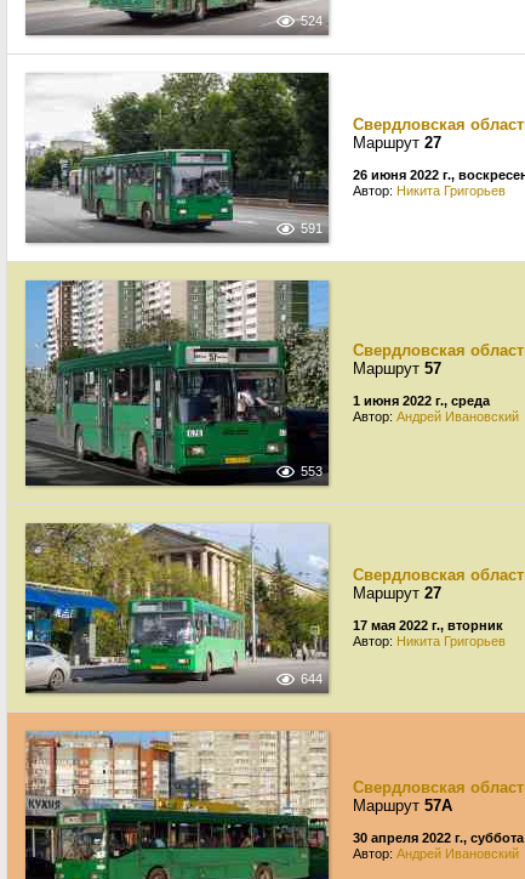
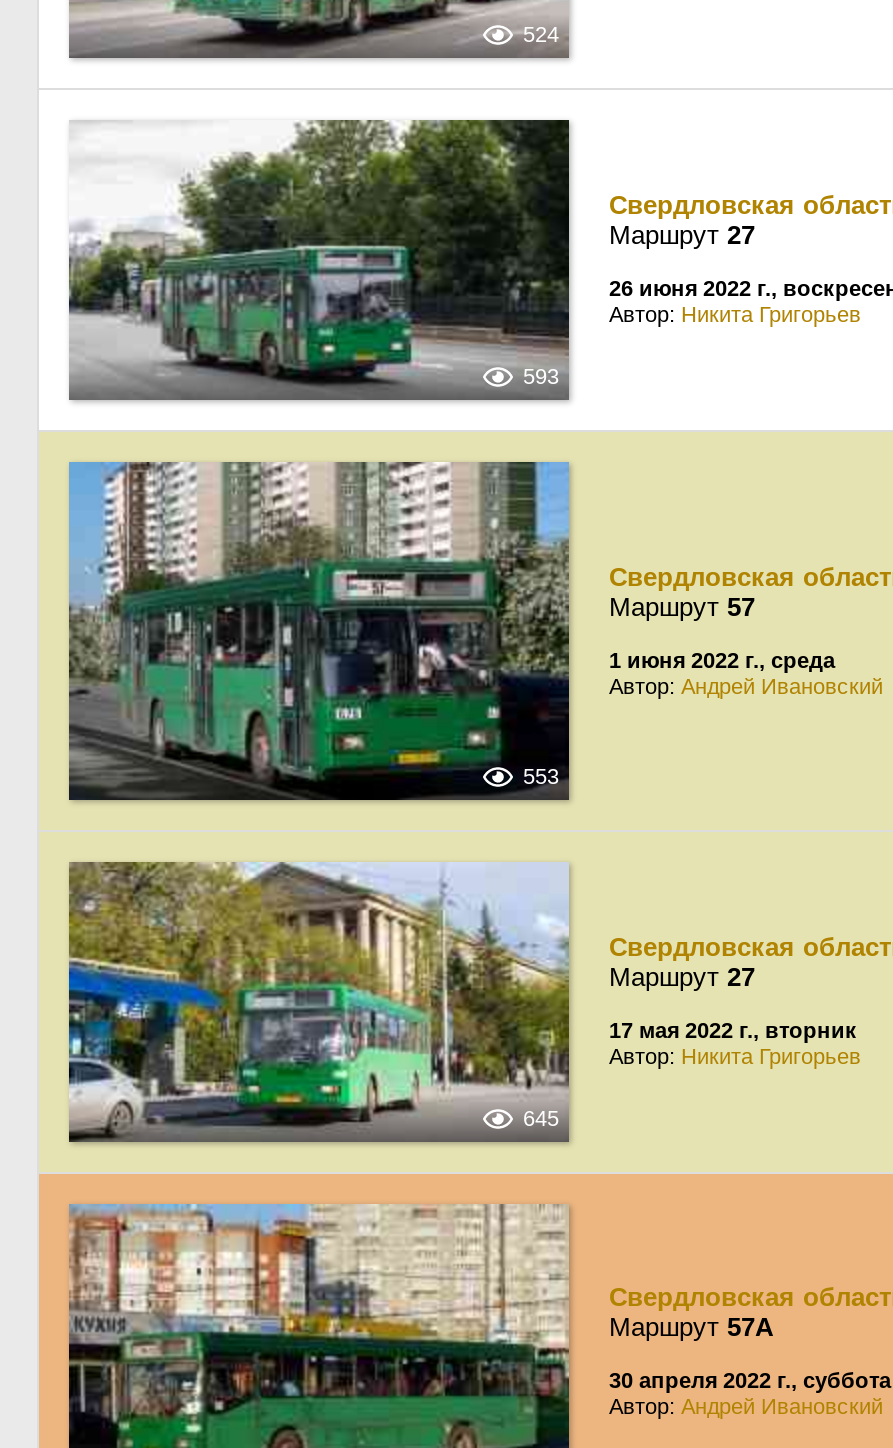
[301,221,323,236] 591 -> [523,364,559,388] 593
[301,671,323,686] 644 -> [523,1106,559,1130] 645

